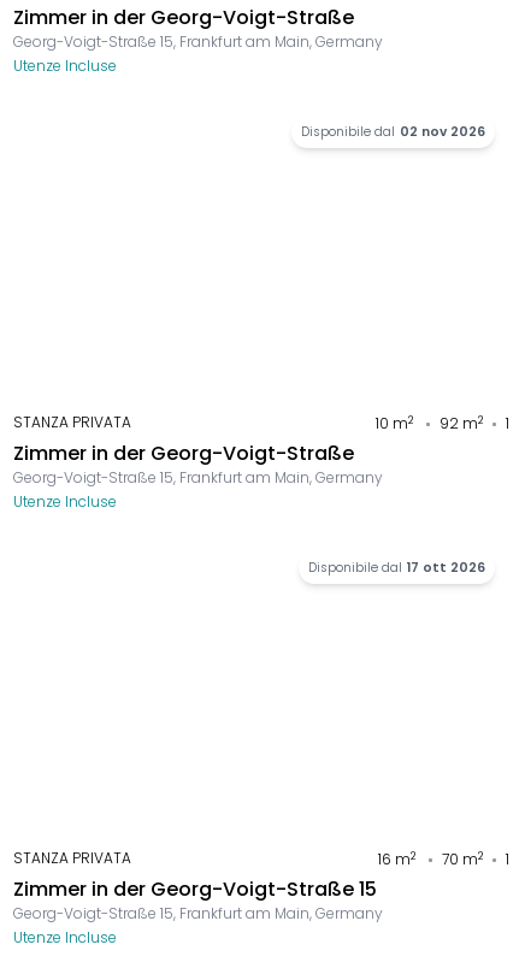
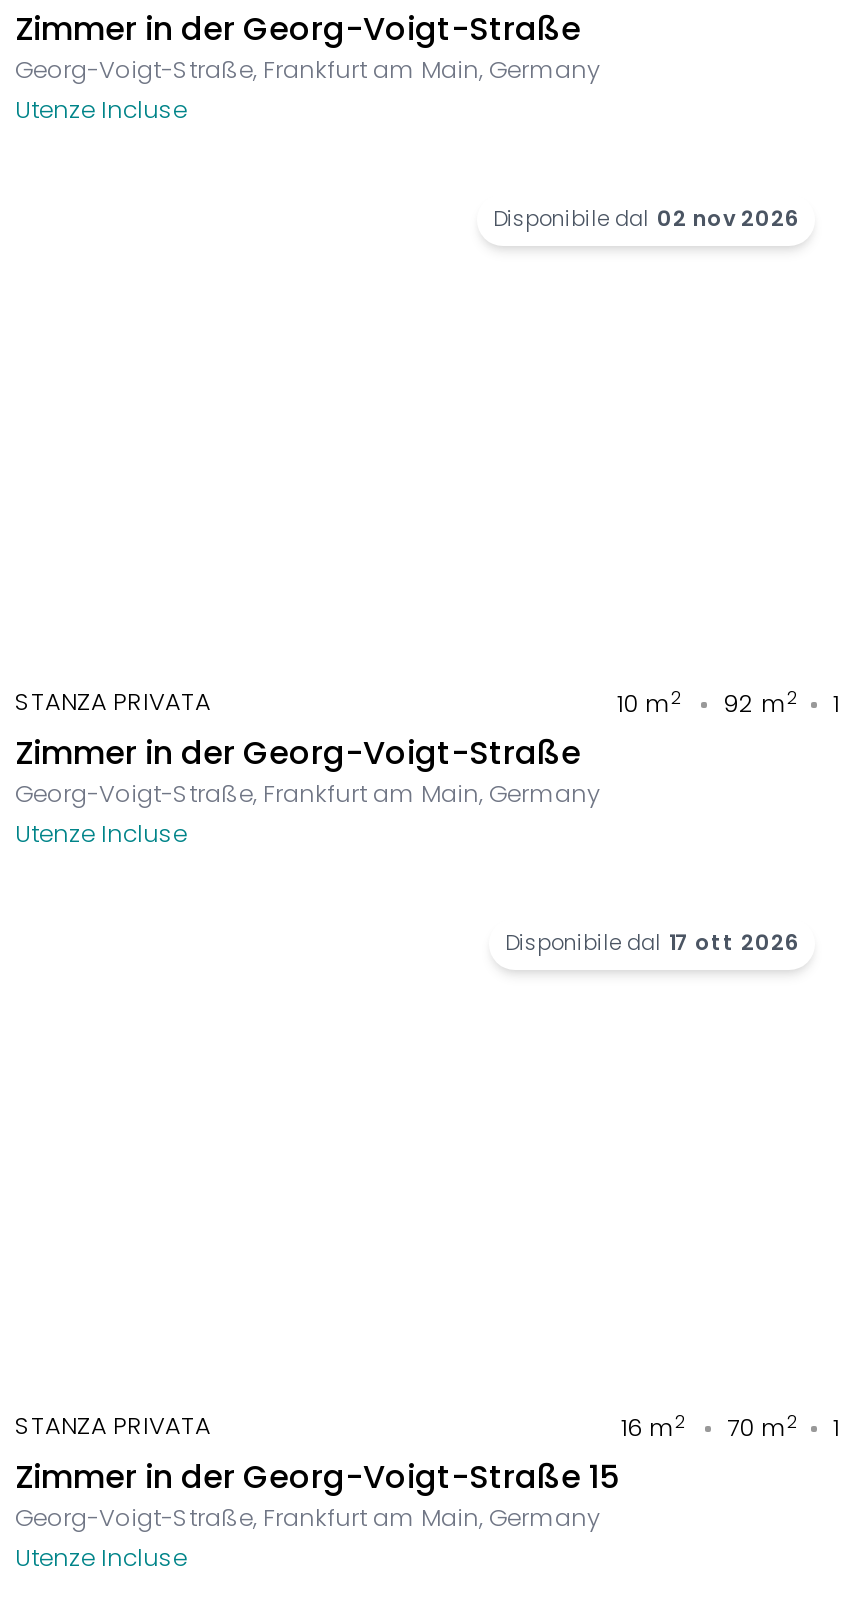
[13,31,383,52] Georg-Voigt-Straße 15, Frankfurt am Main, Germany -> [15,52,601,86] Georg-Voigt-Straße, Frankfurt am Main, Germany
[13,467,383,488] Georg-Voigt-Straße 15, Frankfurt am Main, Germany -> [15,776,601,810] Georg-Voigt-Straße, Frankfurt am Main, Germany
[13,903,383,923] Georg-Voigt-Straße 15, Frankfurt am Main, Germany -> [15,1500,601,1534] Georg-Voigt-Straße, Frankfurt am Main, Germany

